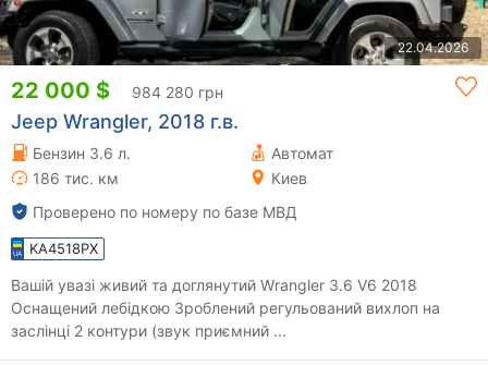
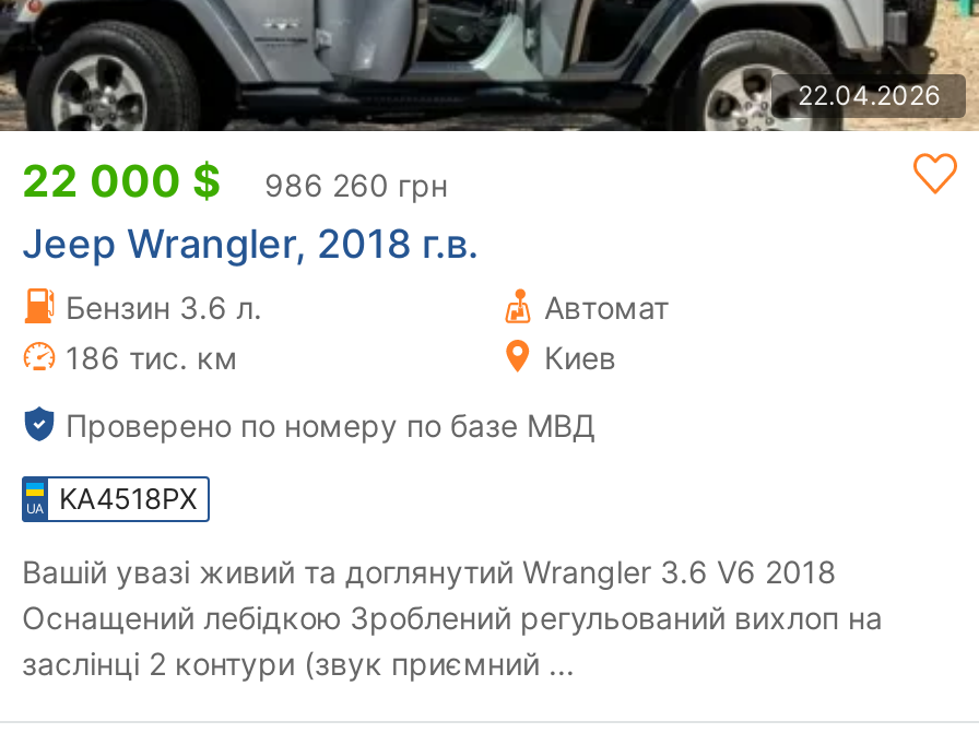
[11,77,223,103] 22 000 $ 984 280 грн -> [22,154,448,206] 22 000 $ 986 260 грн

